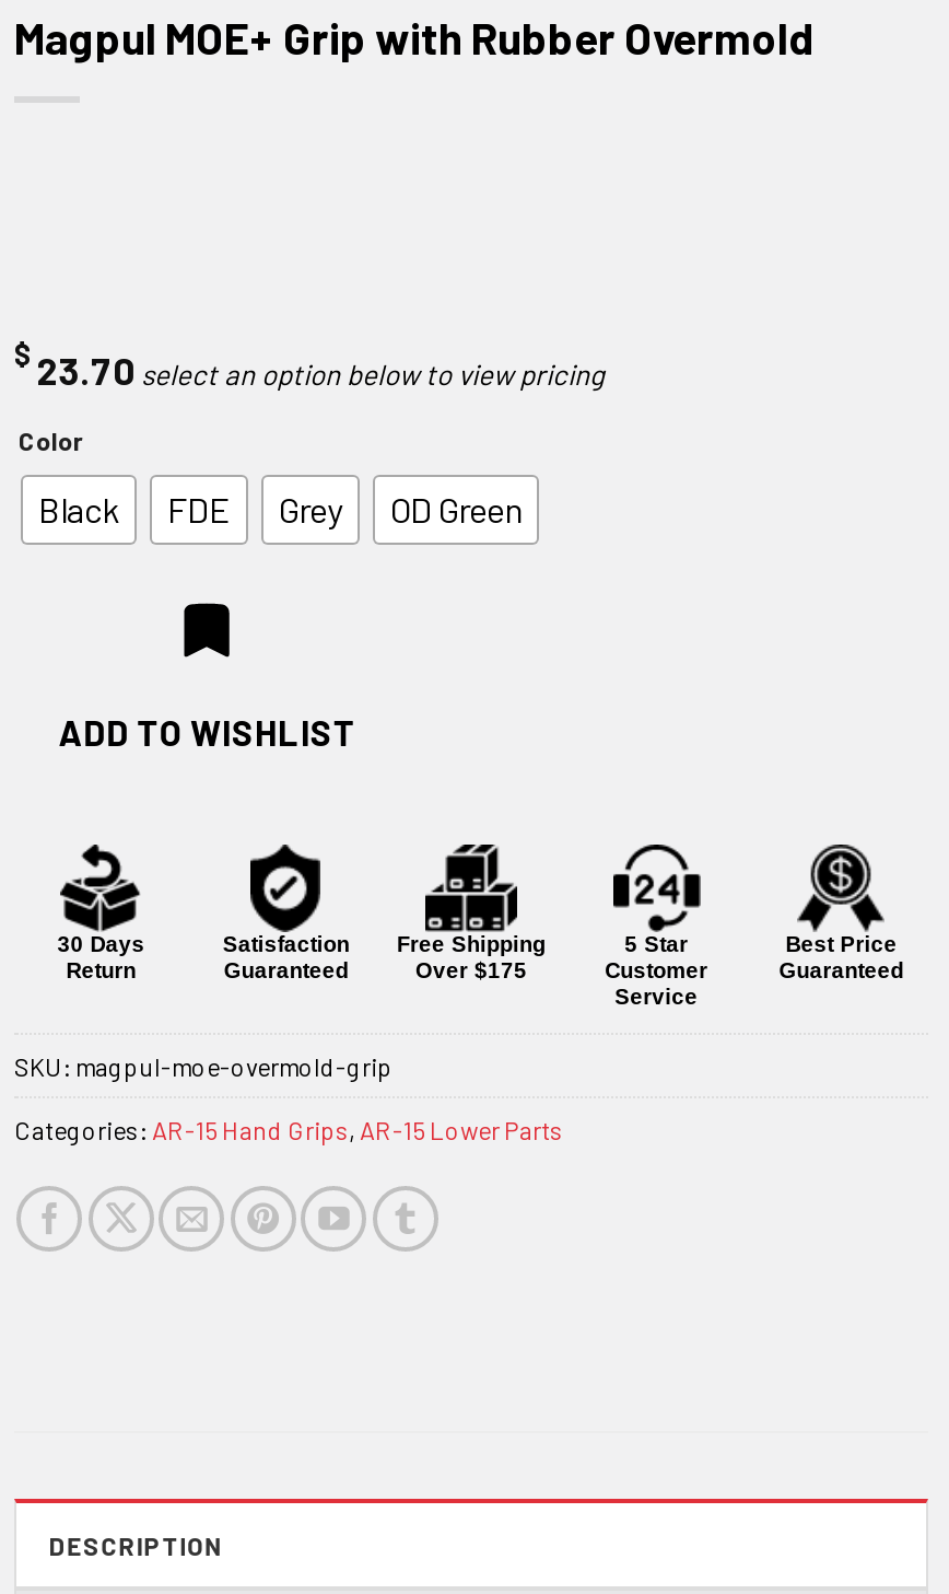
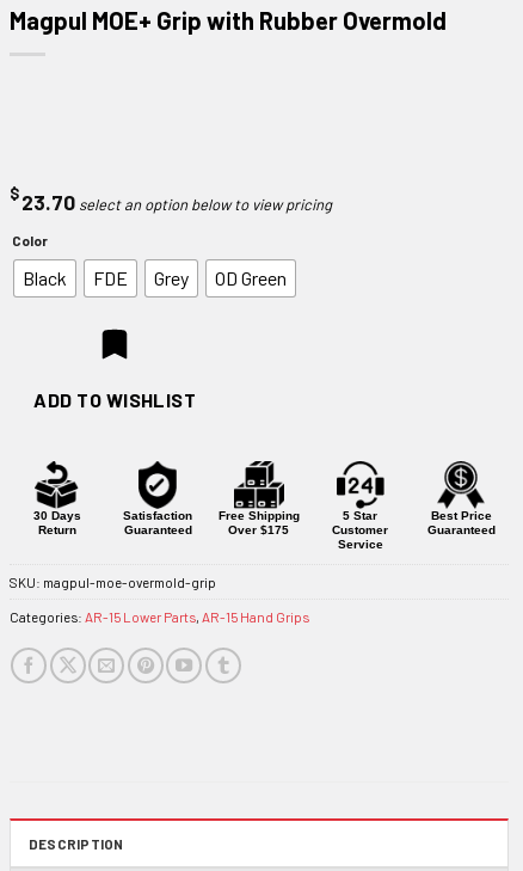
[14,1115,563,1145] Categories: AR-15 Hand Grips, AR-15 Lower Parts -> [10,609,309,625] Categories: AR-15 Lower Parts, AR-15 Hand Grips

